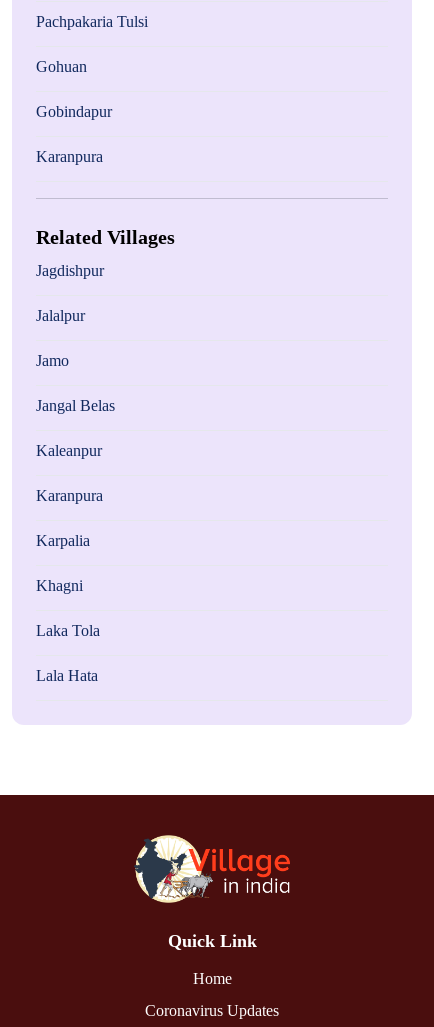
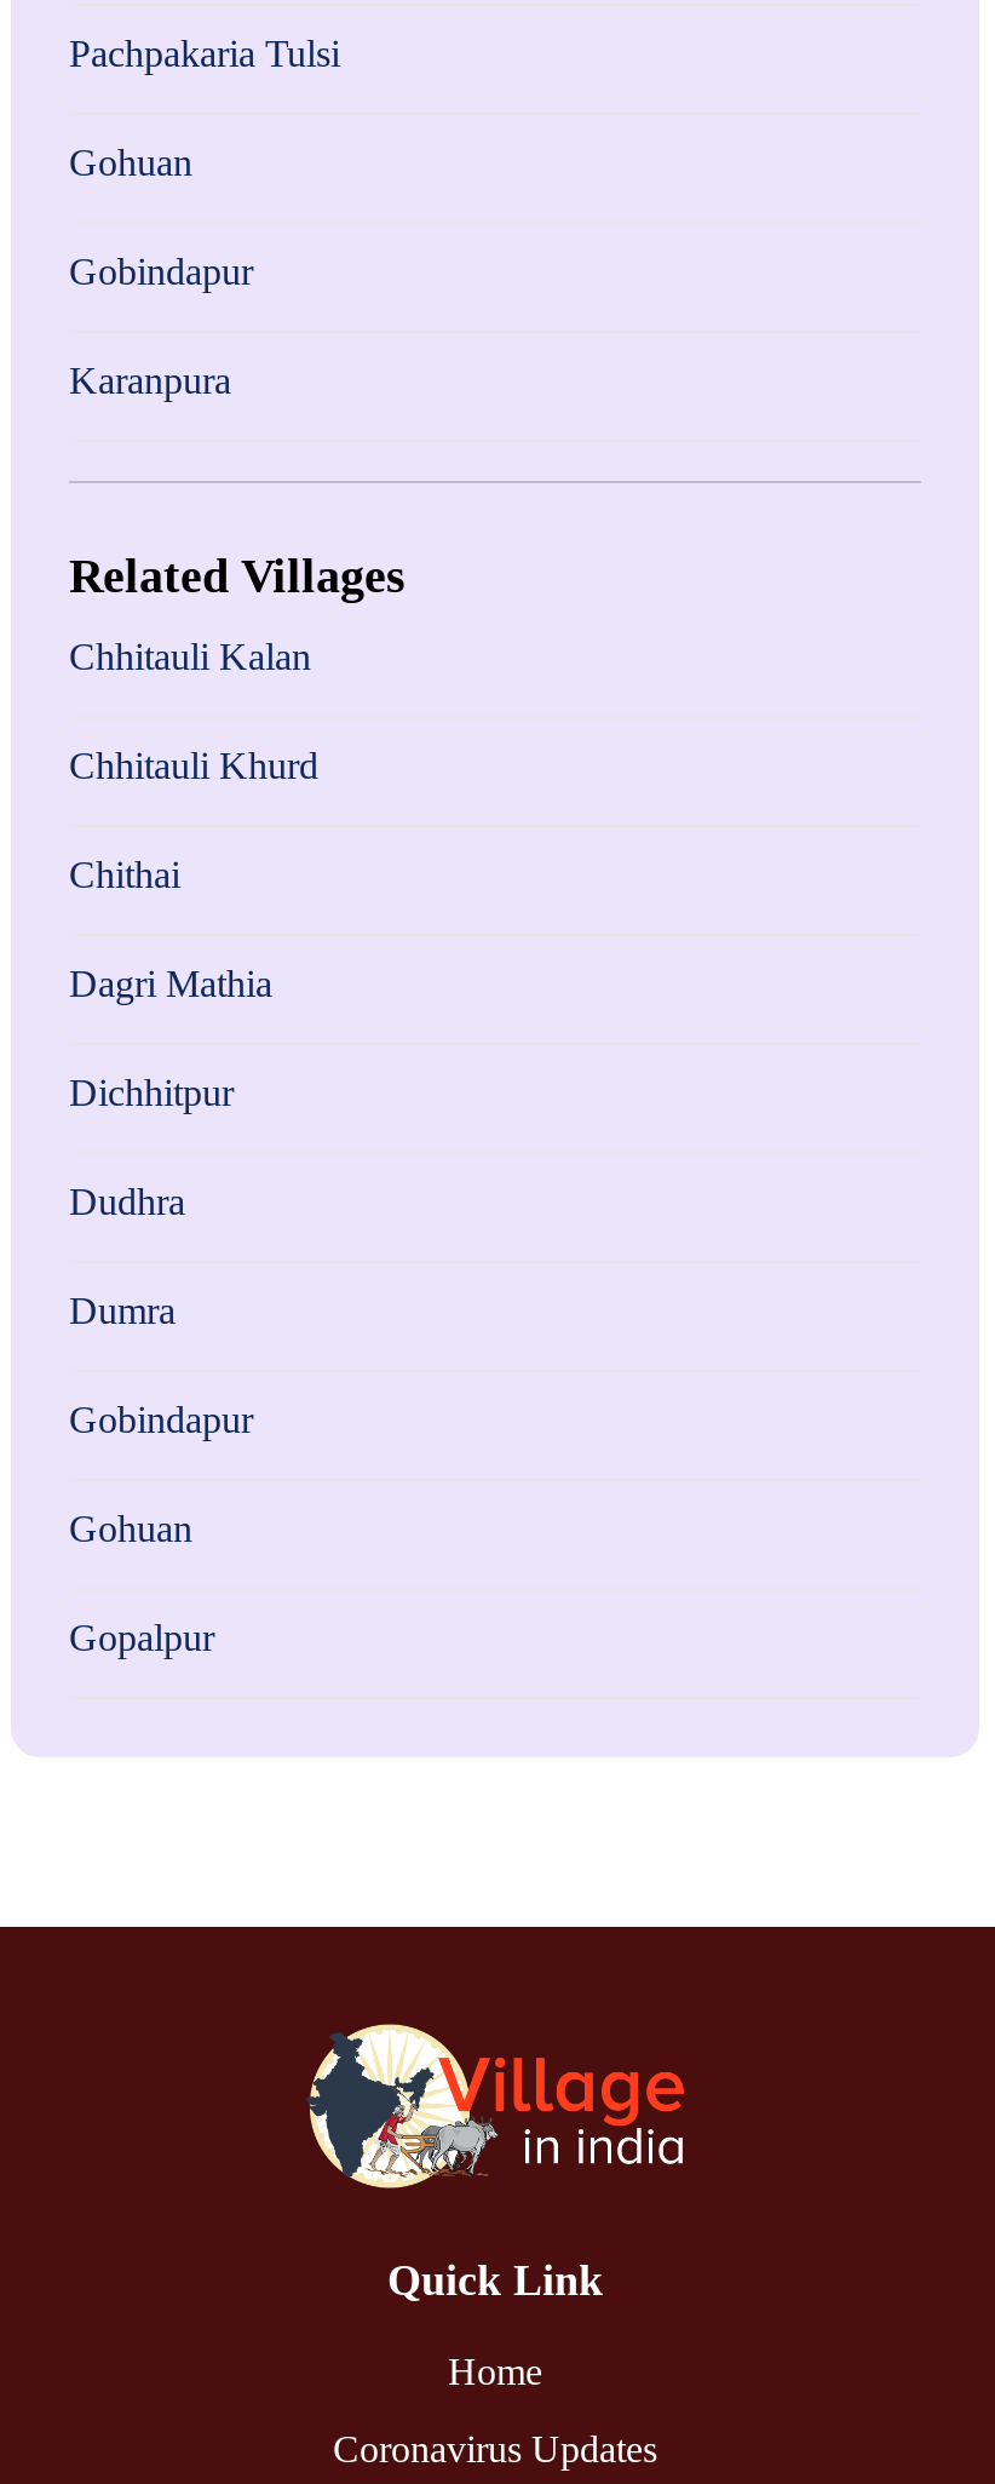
[36,262,104,279] Jagdishpur -> [69,636,311,677] Chhitauli Kalan
[36,307,85,324] Jalalpur -> [69,745,318,786] Chhitauli Khurd
[36,352,69,369] Jamo -> [69,854,180,895] Chithai
[36,397,115,414] Jangal Belas -> [69,963,272,1004] Dagri Mathia
[36,442,102,459] Kaleanpur -> [69,1072,234,1113] Dichhitpur
[36,487,103,504] Karanpura -> [69,1181,185,1222] Dudhra
[36,532,90,549] Karpalia -> [69,1290,176,1331] Dumra
[36,577,83,594] Khagni -> [69,1399,253,1440] Gobindapur
[36,622,100,639] Laka Tola -> [69,1508,192,1549] Gohuan
[36,667,98,684] Lala Hata -> [69,1617,214,1658] Gopalpur

